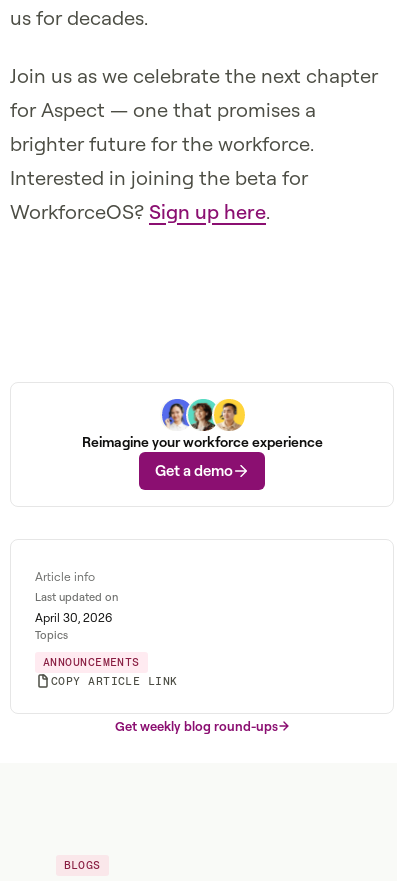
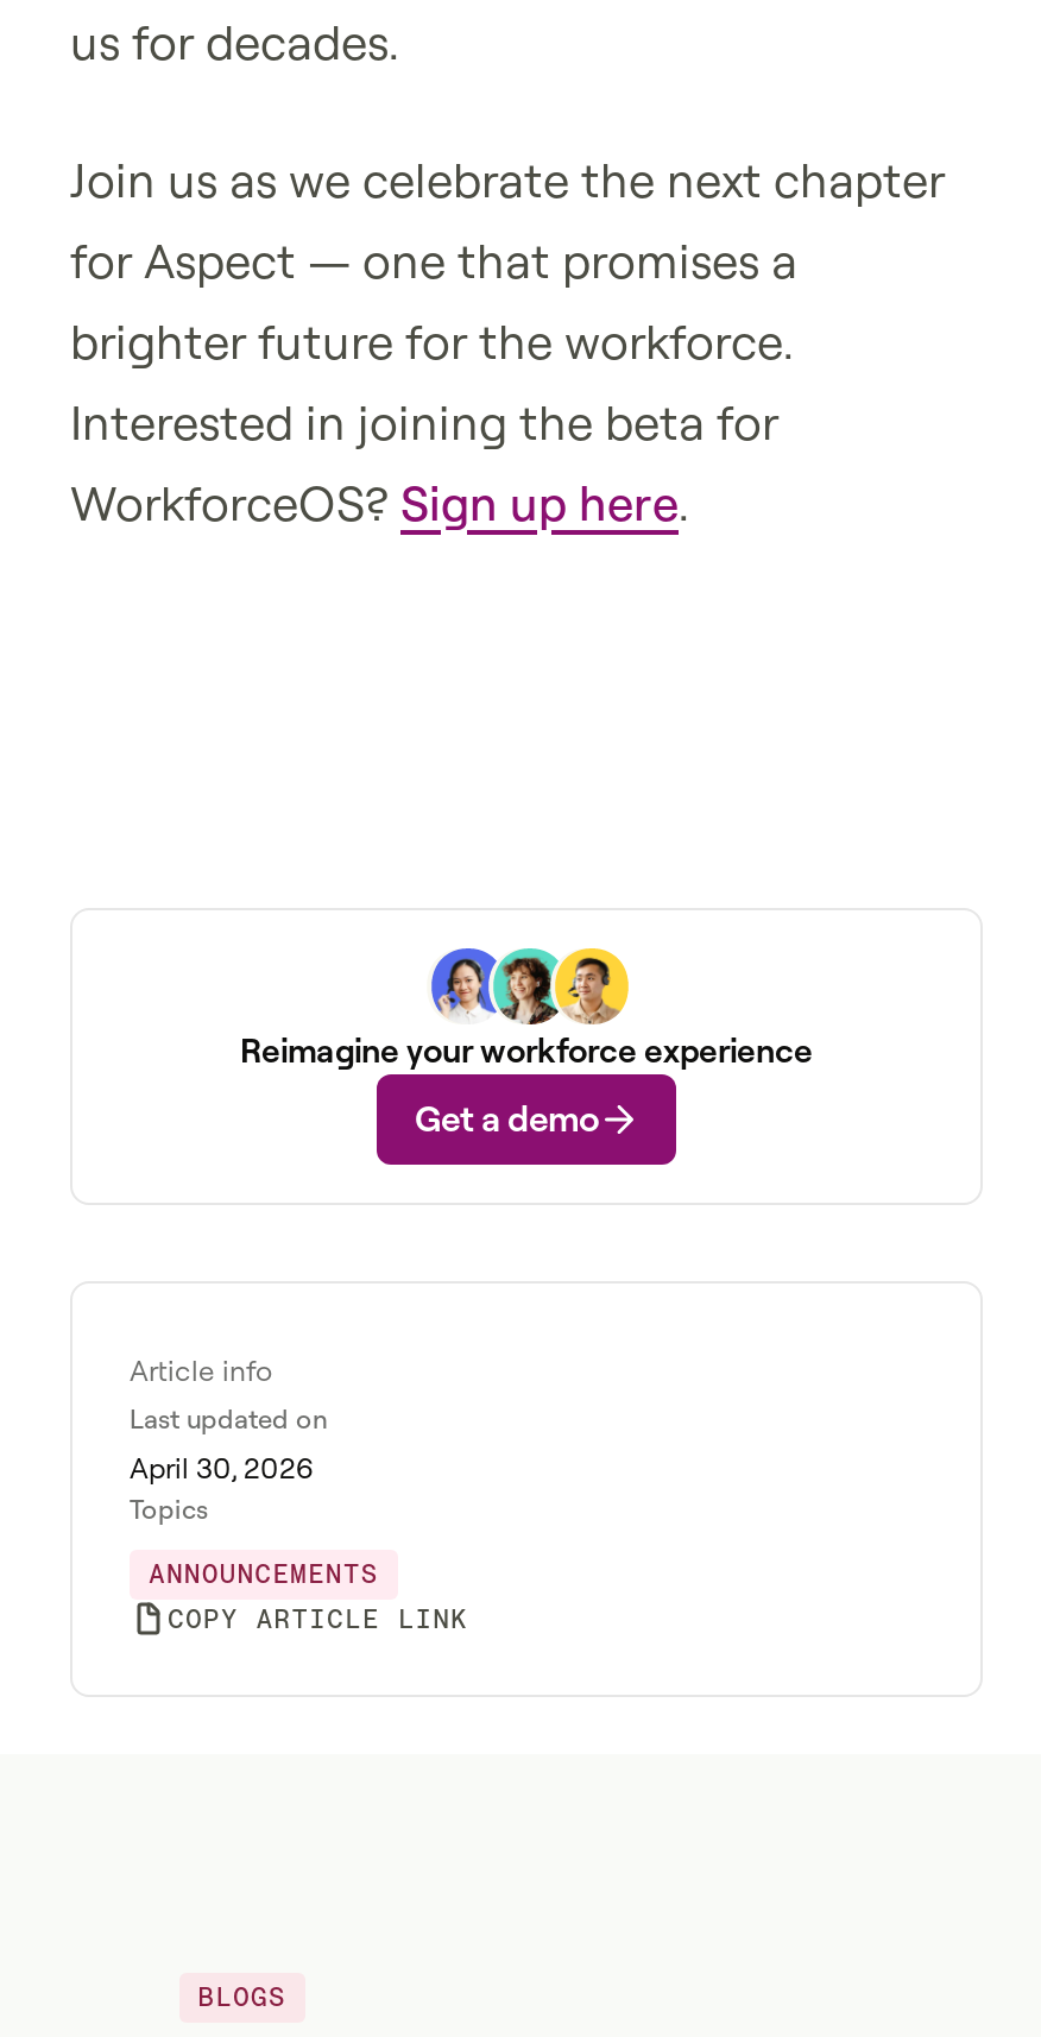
[114,718,277,734] Get weekly blog round-ups -> none

